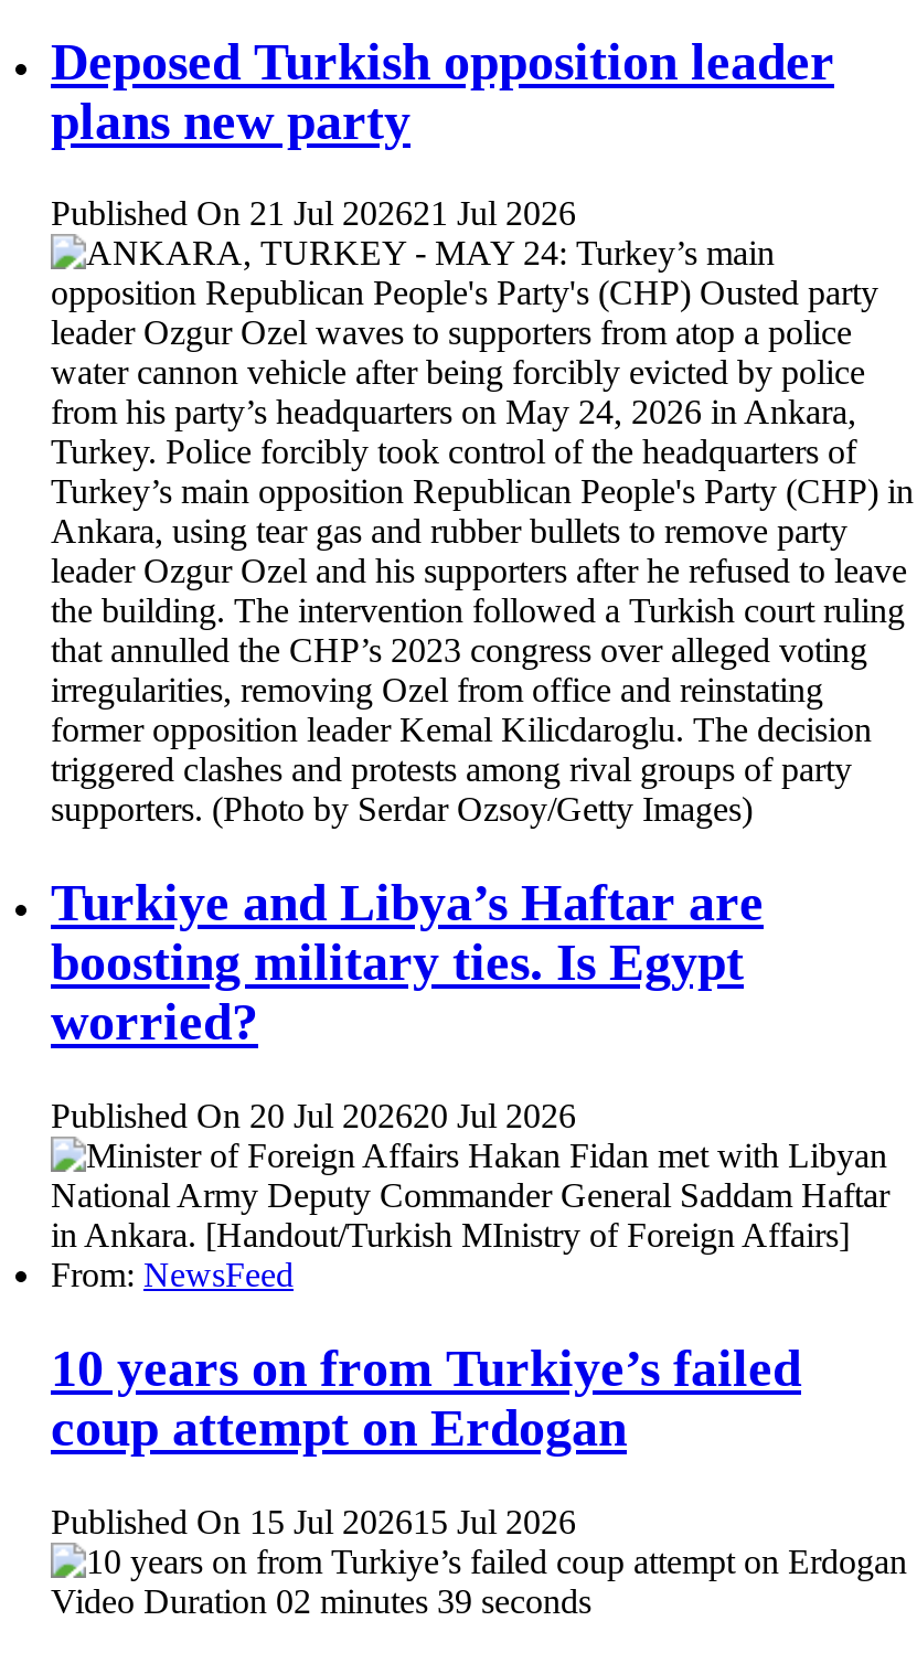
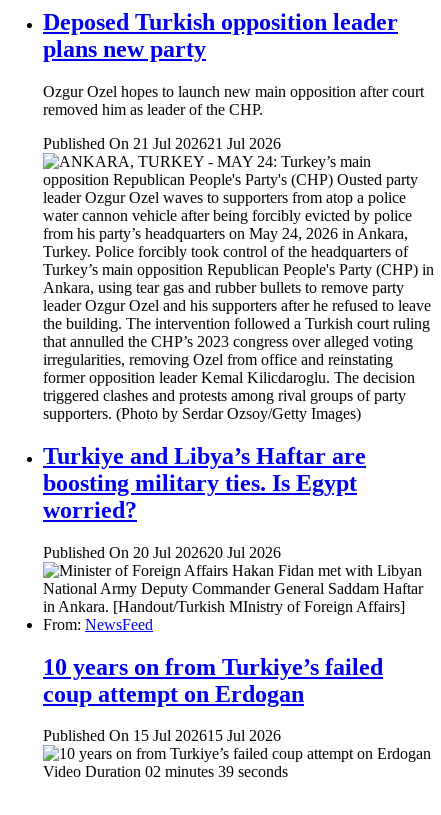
none -> [43,83,424,118] Ozgur Ozel hopes to launch new main opposition after court | removed him as leader of the CHP.

